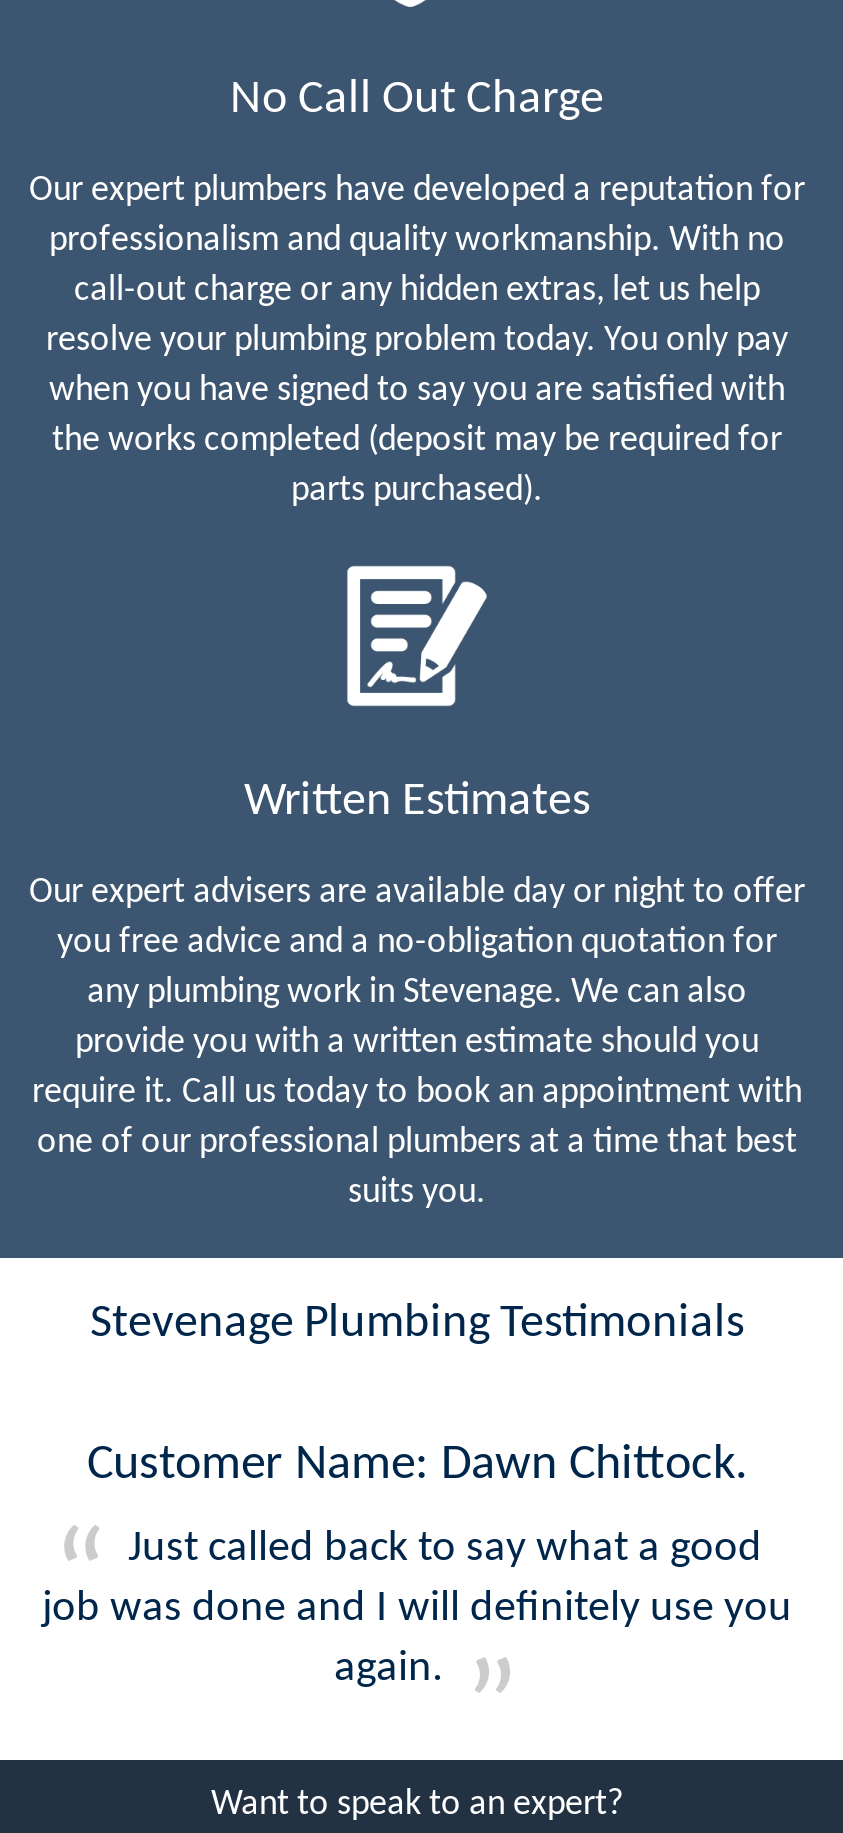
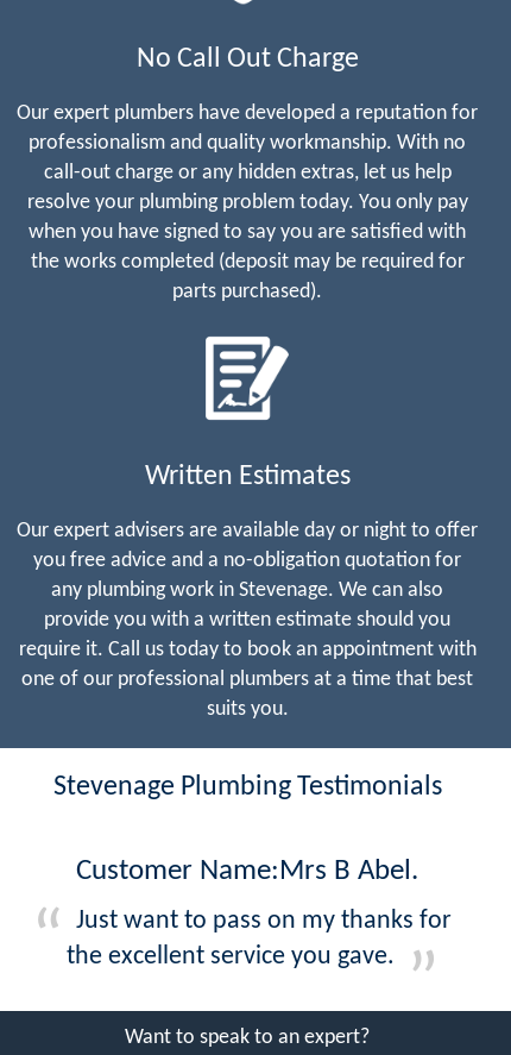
[87,1439,747,1489] Customer Name: Dawn Chittock. -> [76,856,418,886] Customer Name:Mrs B Abel.
[42,1525,792,1691] Just called back to say what a good | job was done and I will definitely use you | again. -> [67,907,452,970] Just want to pass on my thanks for | the excellent service you gave.

